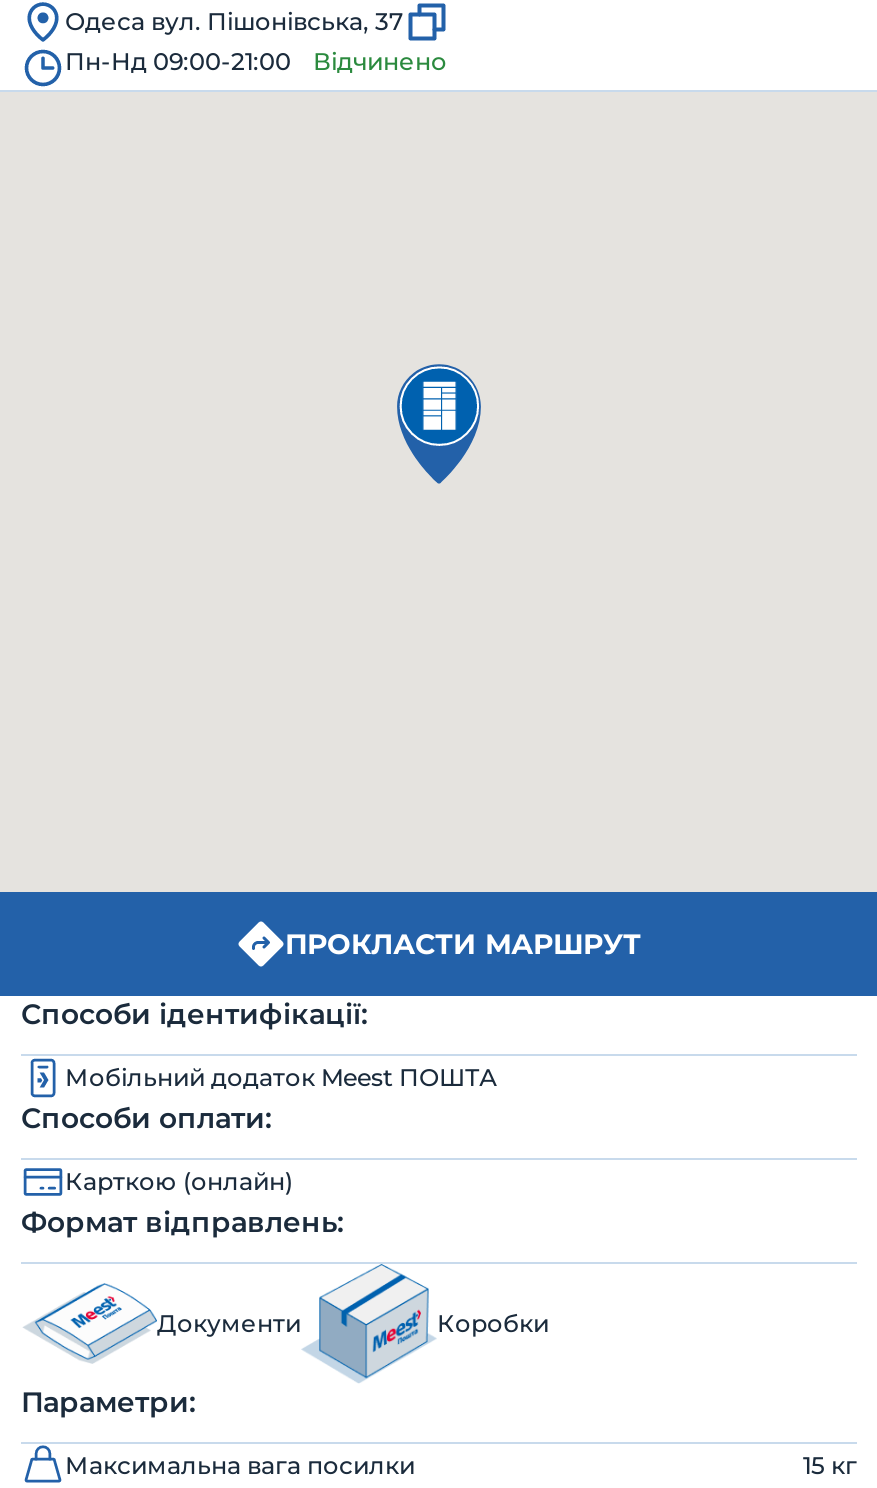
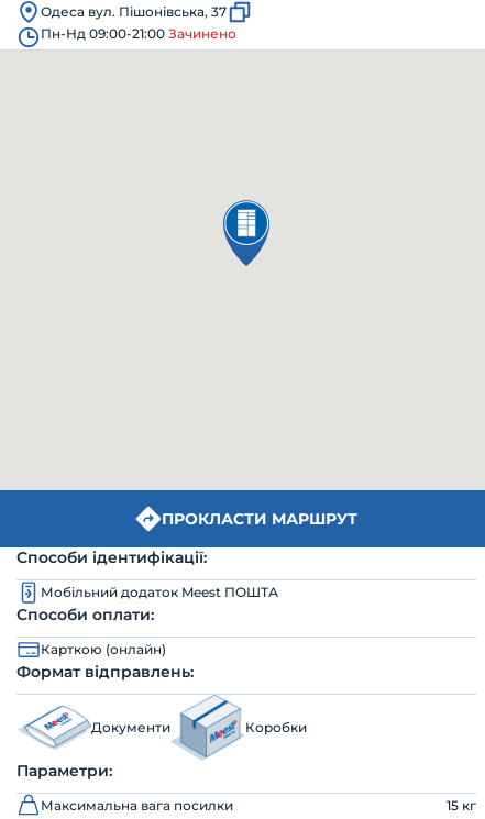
[65,46,447,76] Пн-Нд 09:00-21:00 Відчинено -> [41,25,236,42] Пн-Нд 09:00-21:00 Зачинено

